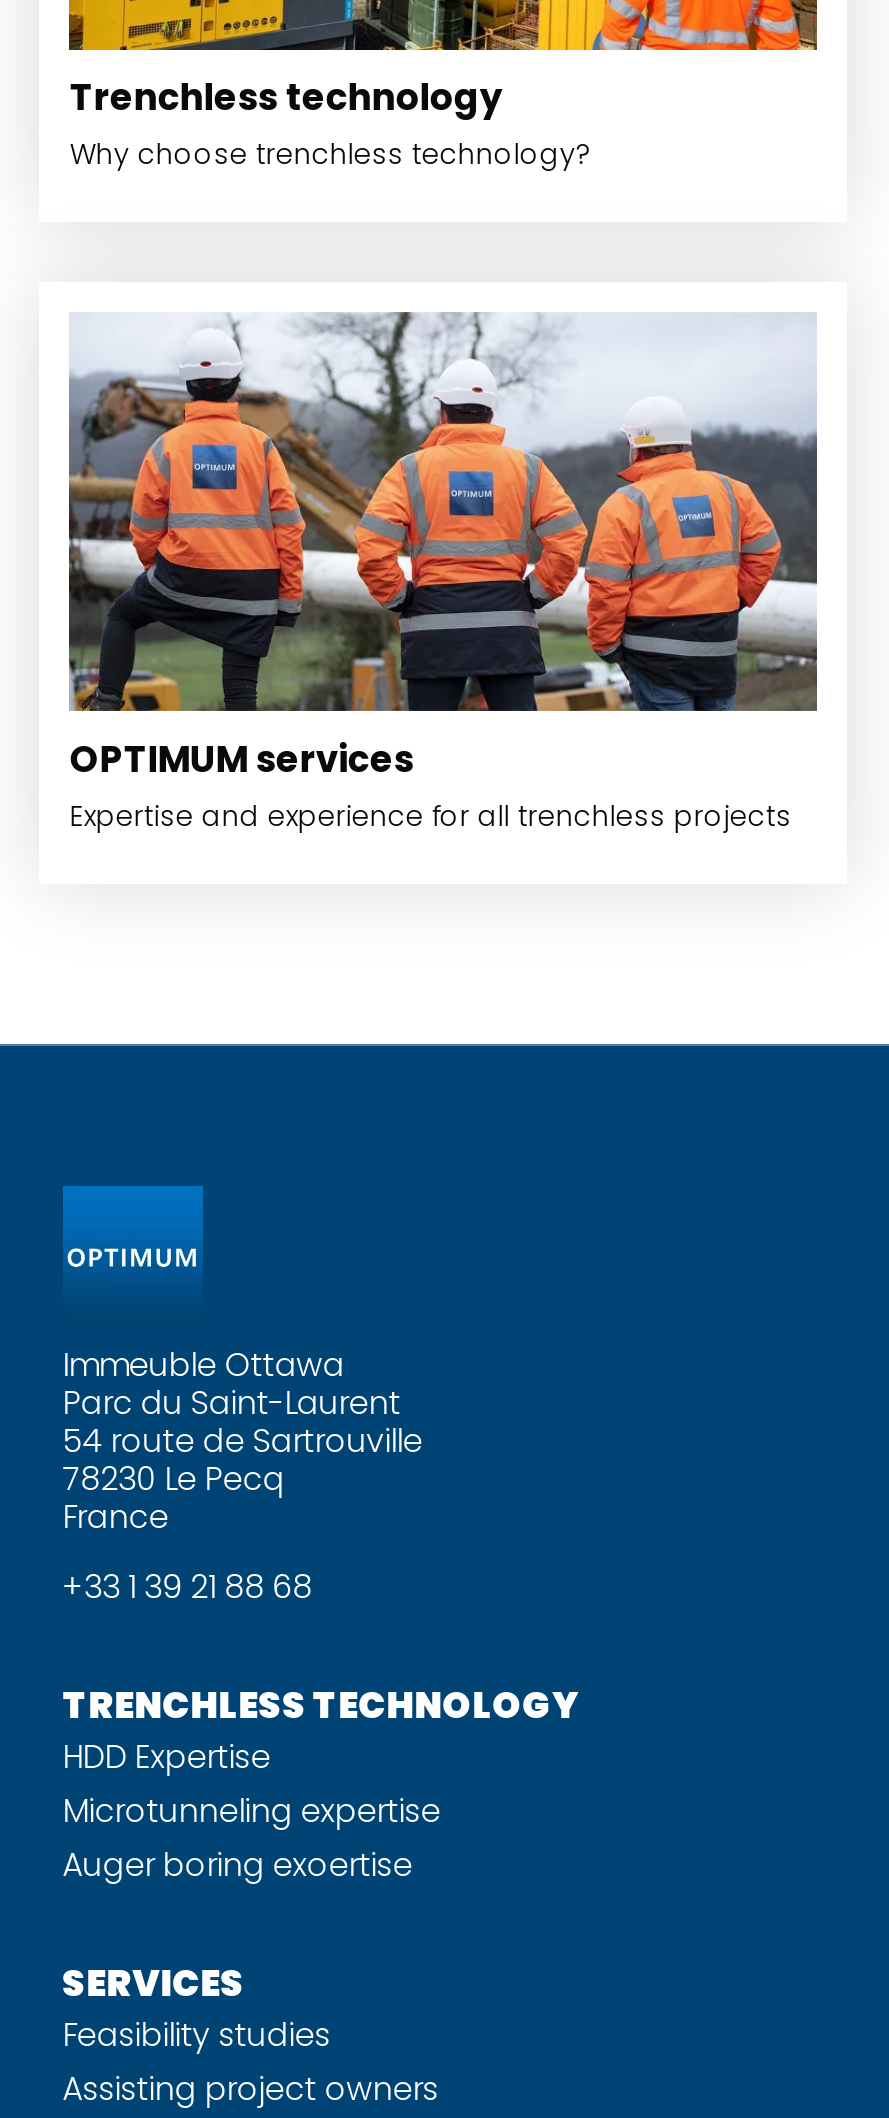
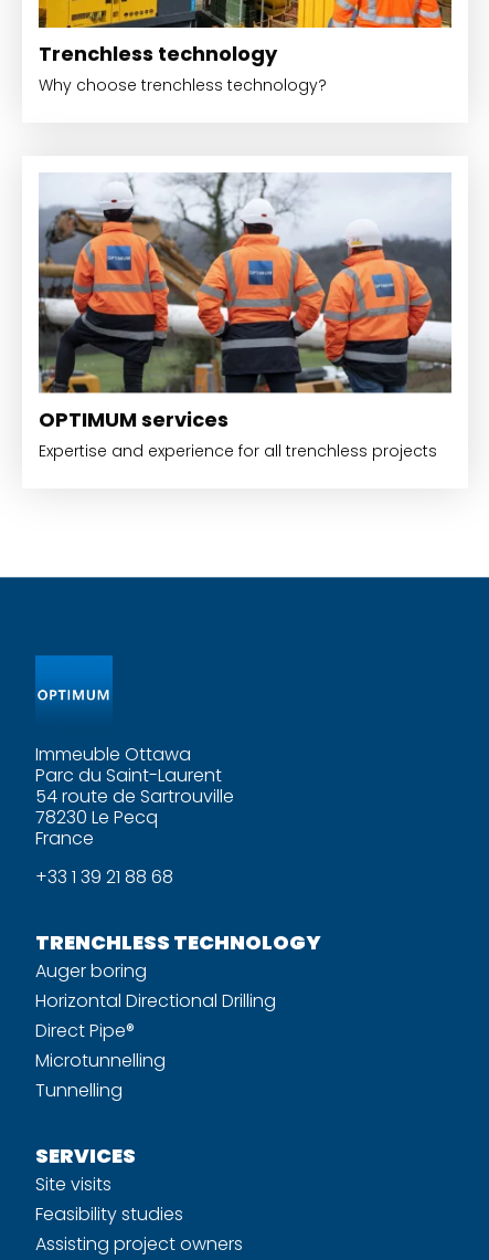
[62,1734,440,1888] HDD Expertise | Microtunneling expertise | Auger boring exoertise -> [35,958,276,1103] Auger boring | Horizontal Directional Drilling | Direct Pipe® | Microtunnelling | Tunnelling
none -> [35,1172,111,1197] Site visits

